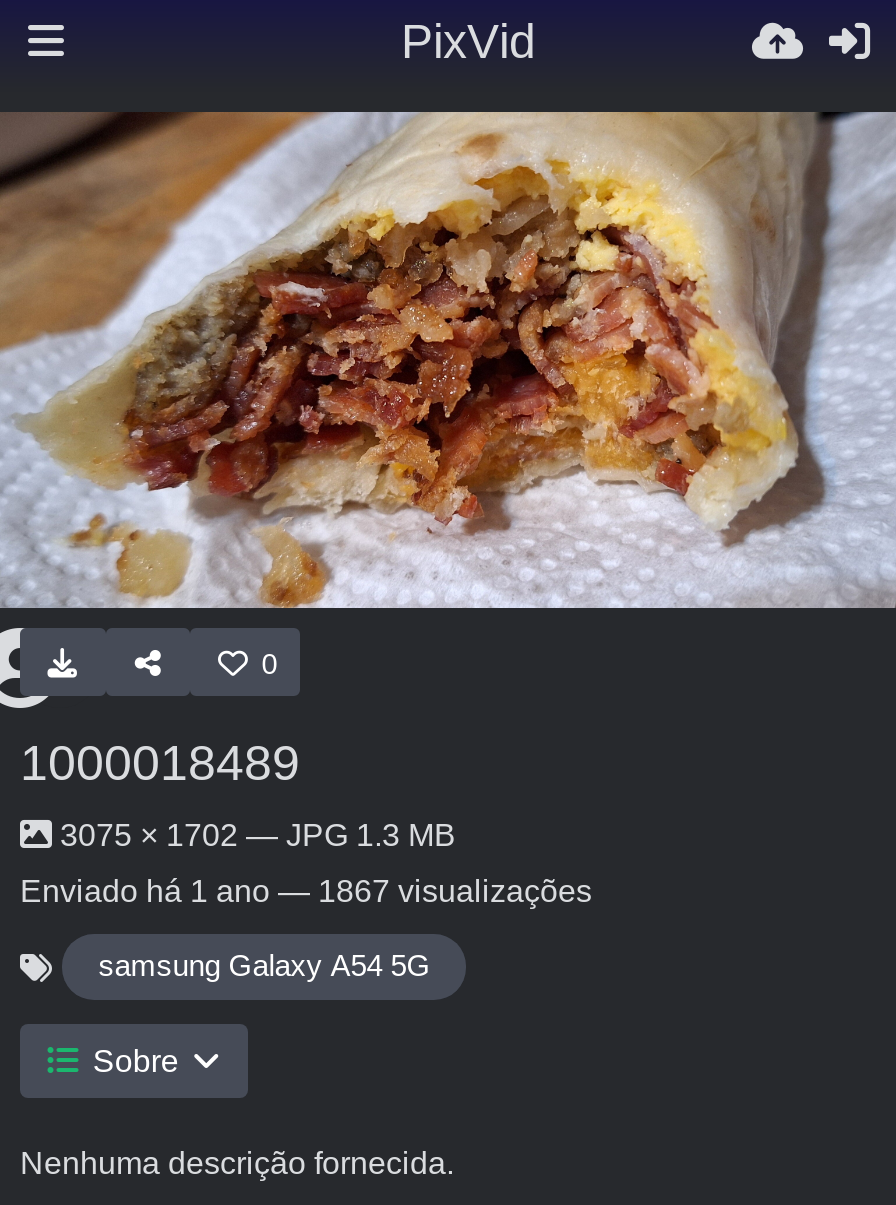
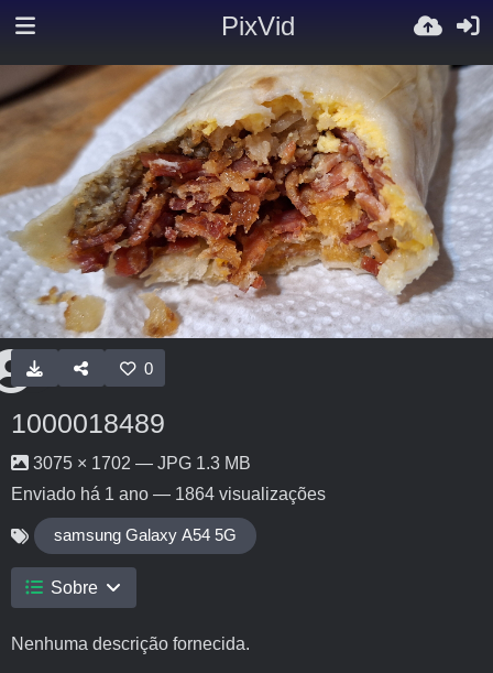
[20,874,592,908] Enviado há 1 ano — 1867 visualizações -> [11,485,326,503] Enviado há 1 ano — 1864 visualizações

